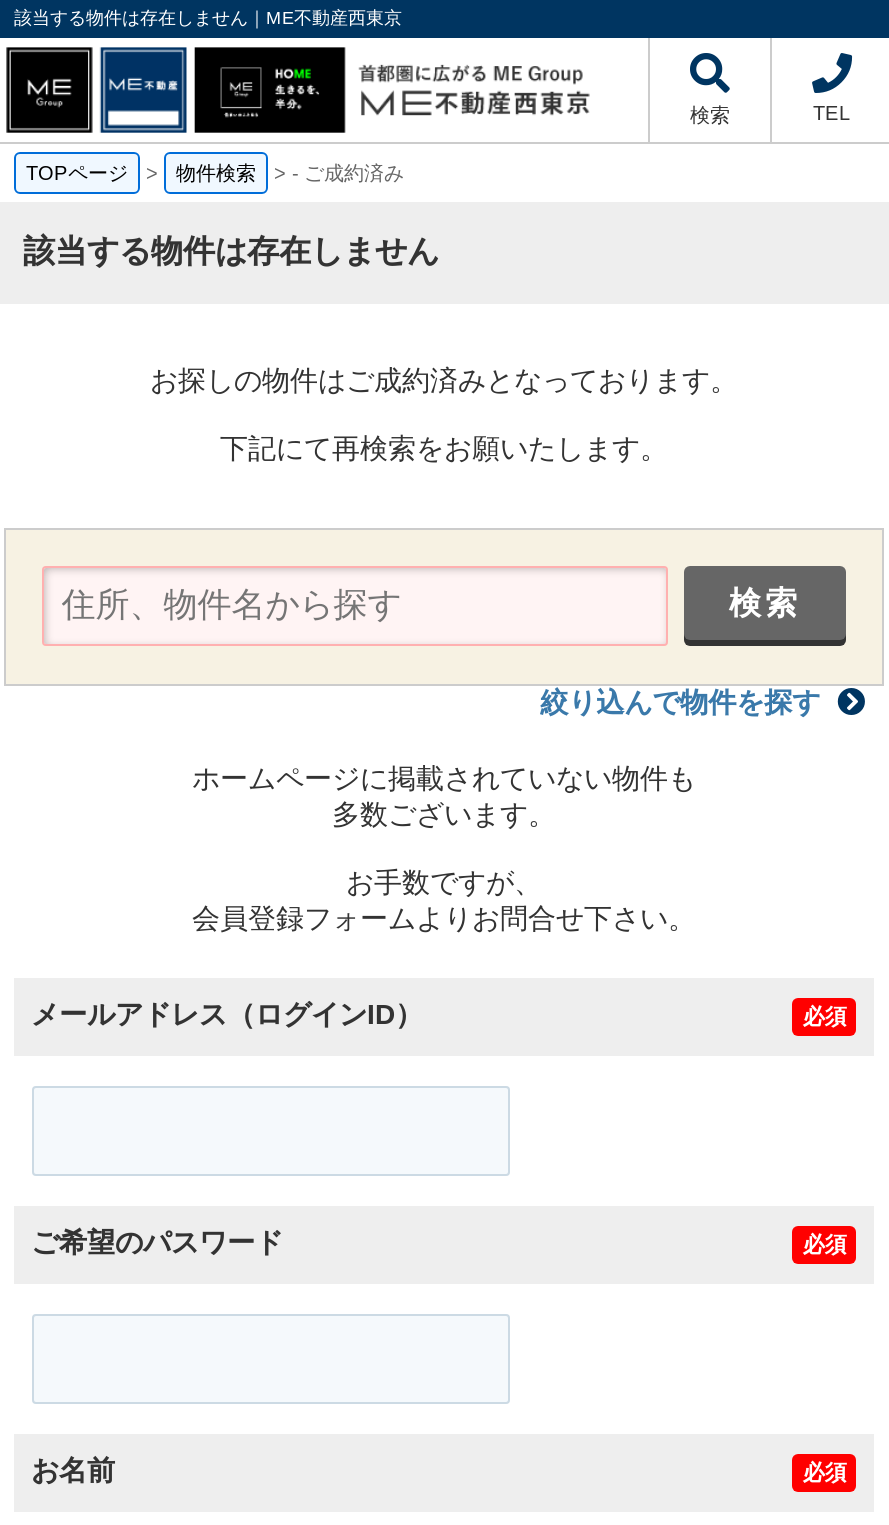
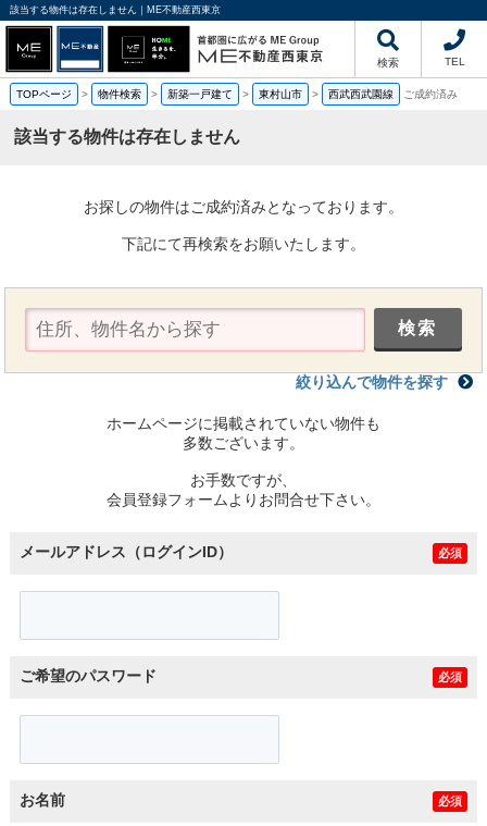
[176,162,404,184] 物件検索 > -ご成約済み -> [98,88,458,100] 物件検索 > | 新築一戸建て > 東村山市 > 西武西武園線 | ご成約済み

